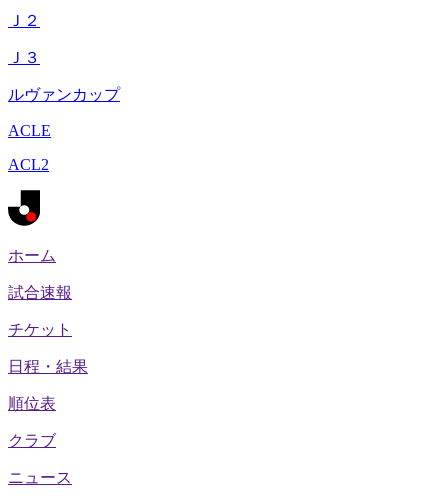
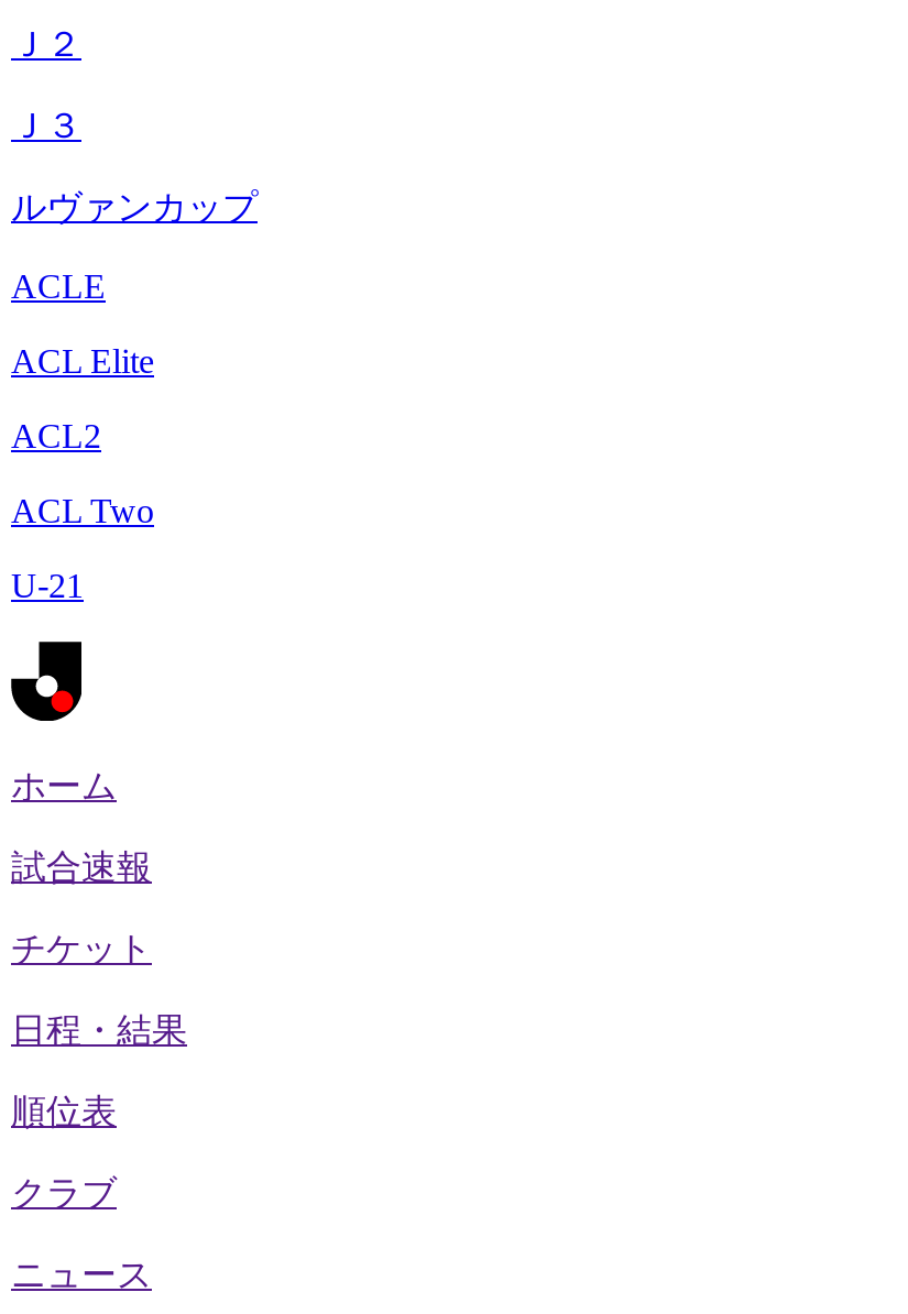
none -> [11,342,154,380] ACL Elite
none -> [11,492,154,604] ACL Two | U-21

